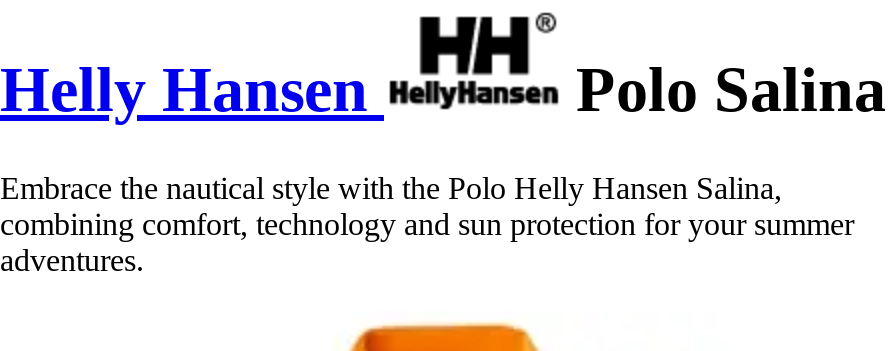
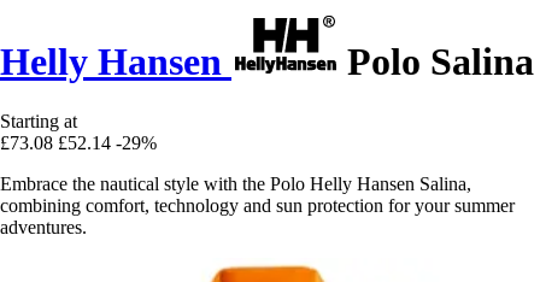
none -> [0,110,157,152] Starting at | £73.08 £52.14 -29%

